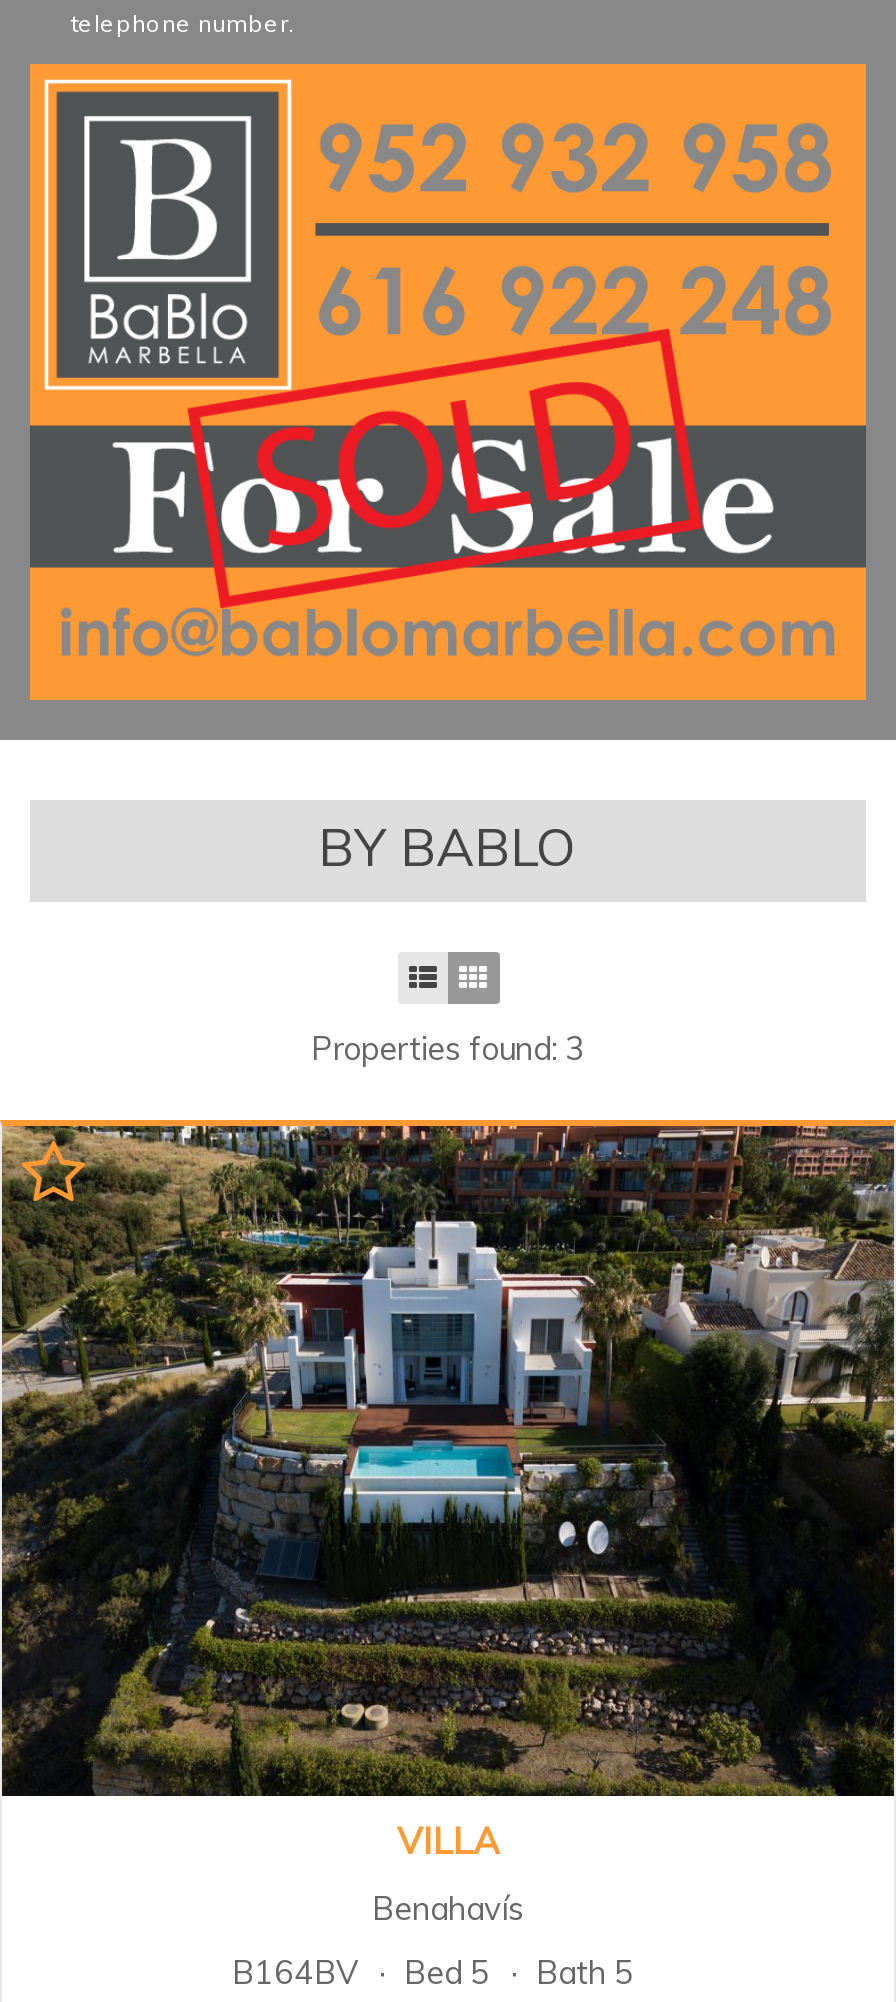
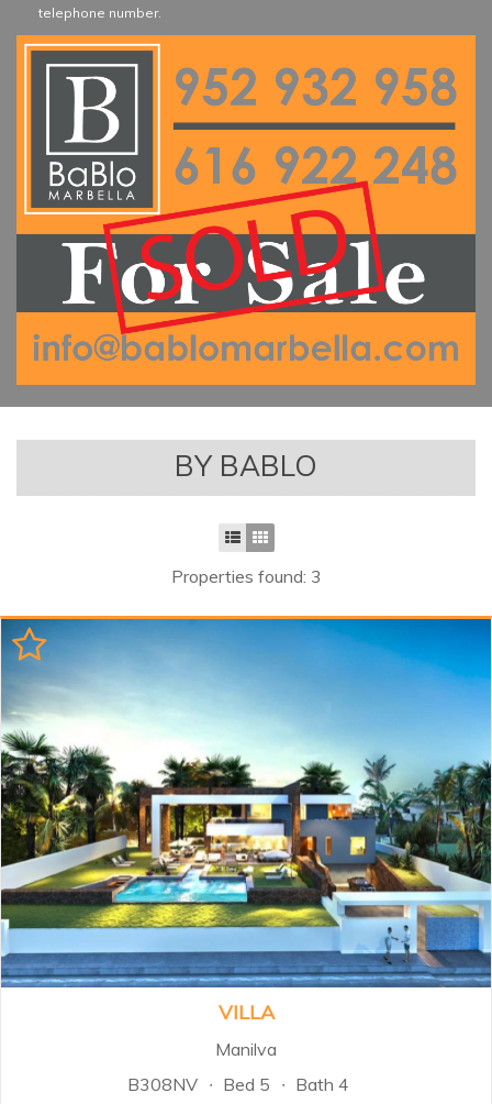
[6,1124,890,1798] [image] -> [3,618,489,989] [image]
[372,1888,524,1928] Benahavís -> [215,1038,277,1060] Manilva
[232,1952,358,1992] B164BV -> [127,1073,197,1095] B308NV
[536,1952,634,1992] Bath 5 -> [295,1073,349,1095] Bath 4

